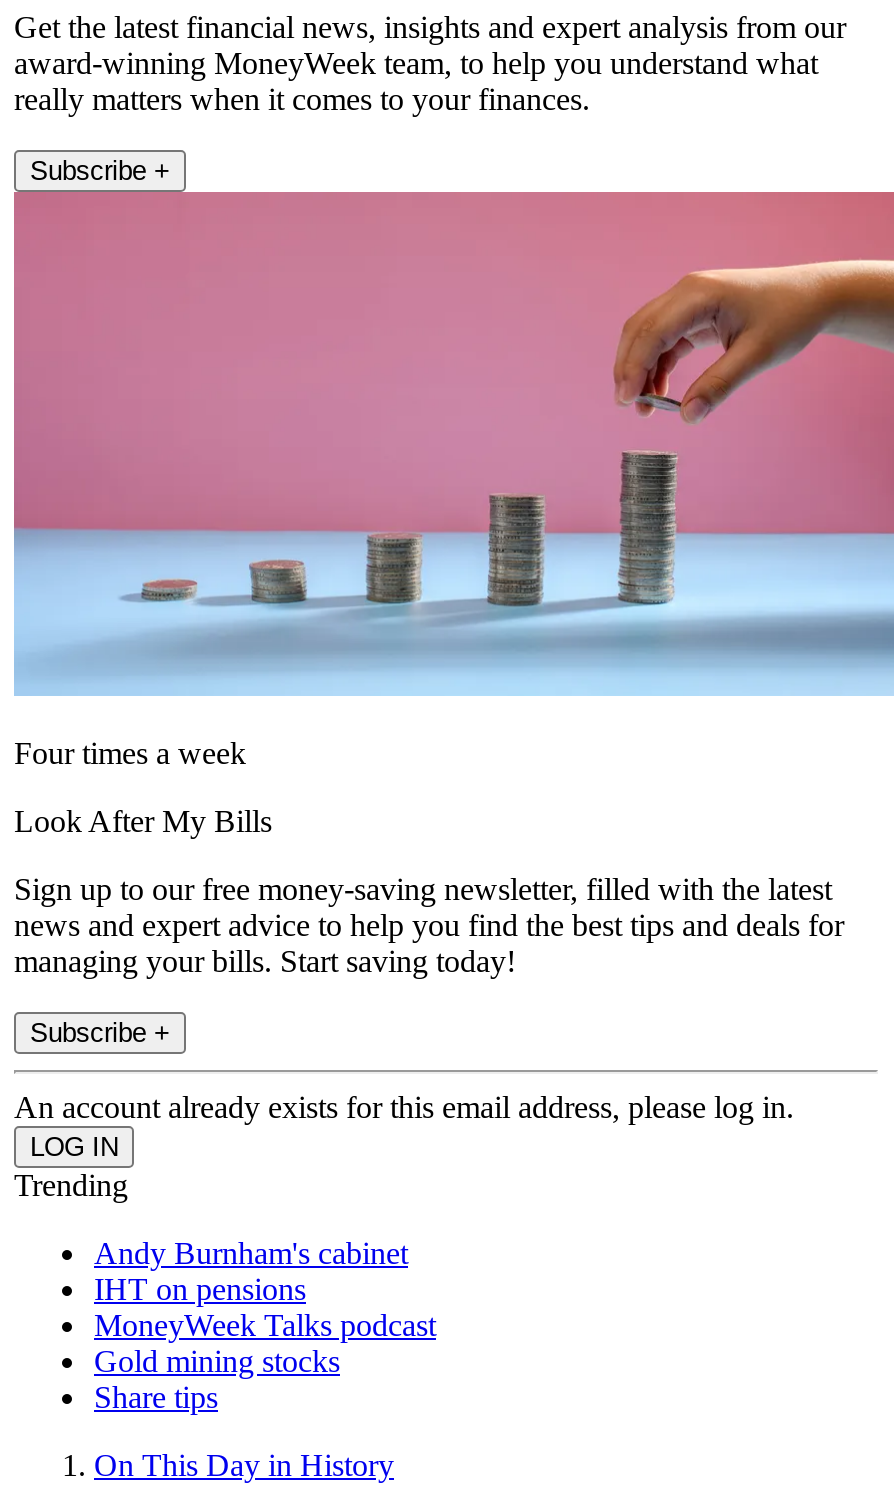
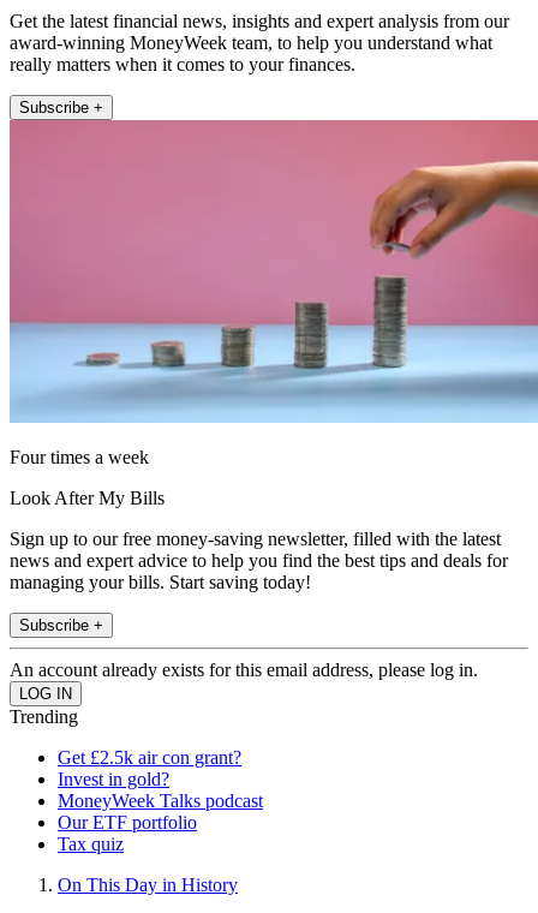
[94,1236,408,1306] Andy Burnham's cabinet | IHT on pensions -> [58,747,241,789] Get £2.5k air con grant? | Invest in gold?
[94,1344,340,1414] Gold mining stocks | Share tips -> [58,812,197,854] Our ETF portfolio | Tax quiz

